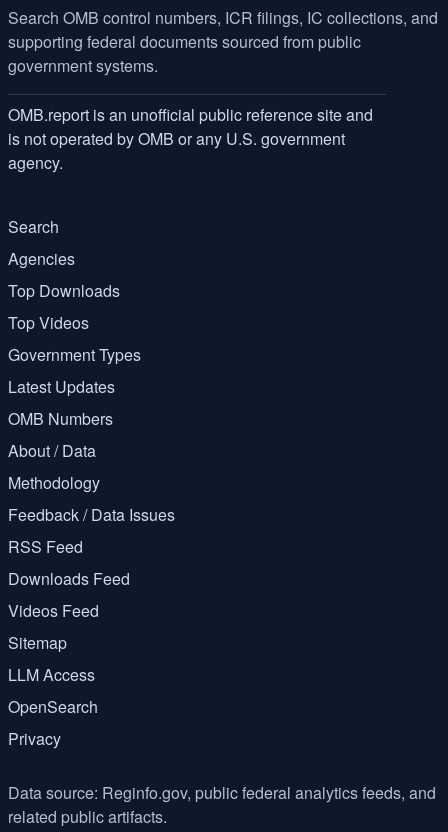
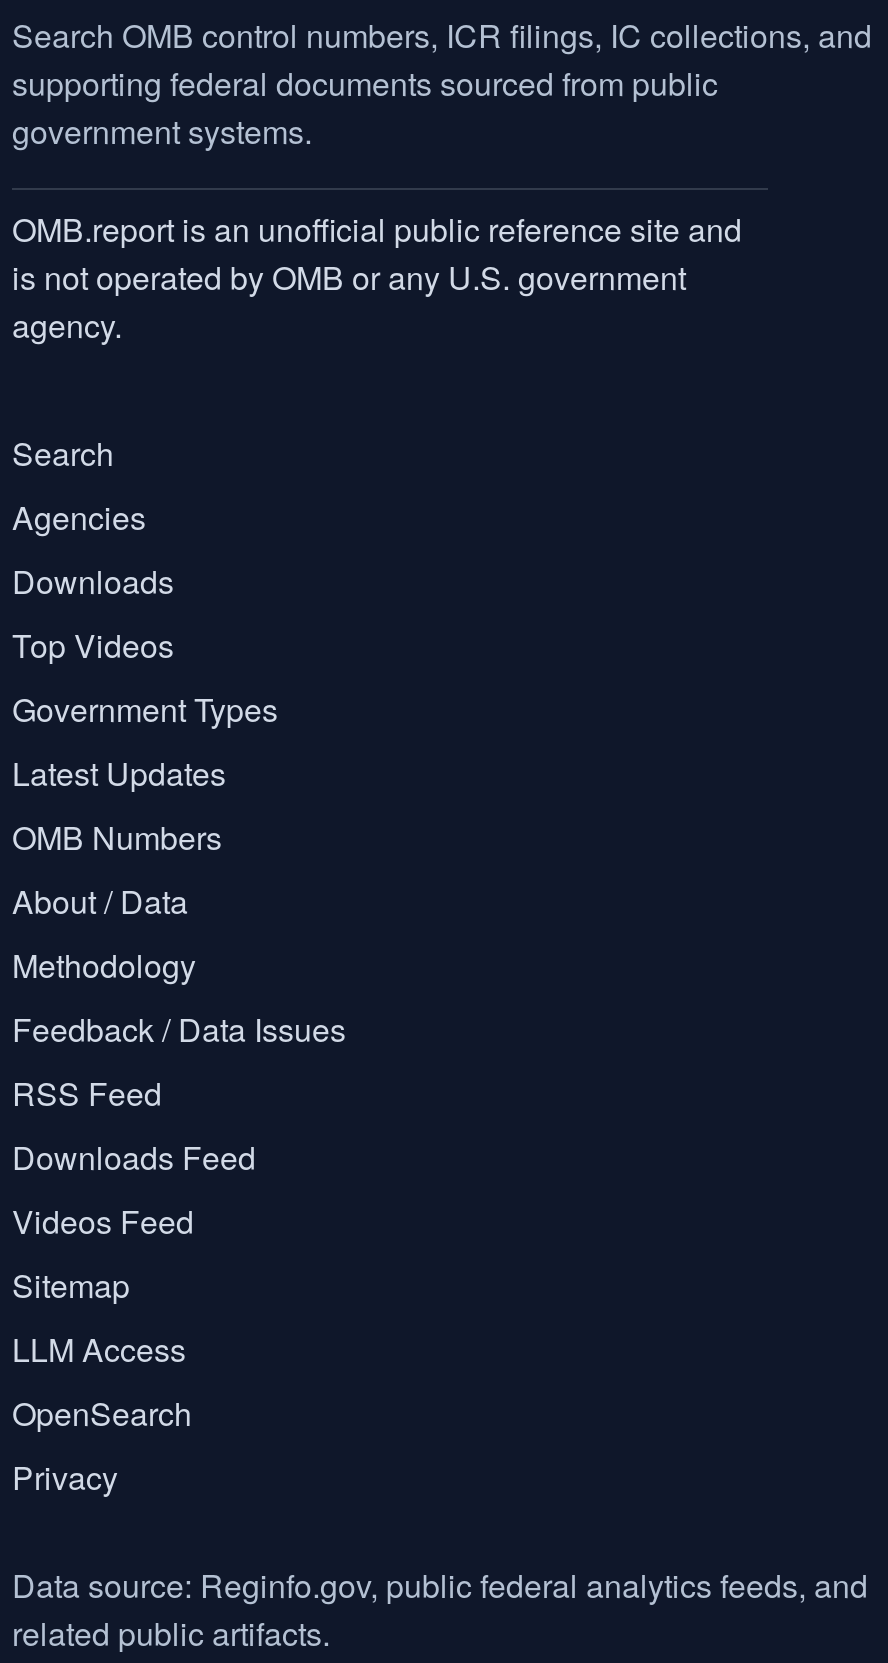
[8,279,120,302] Top Downloads -> [12,558,174,604] Downloads

